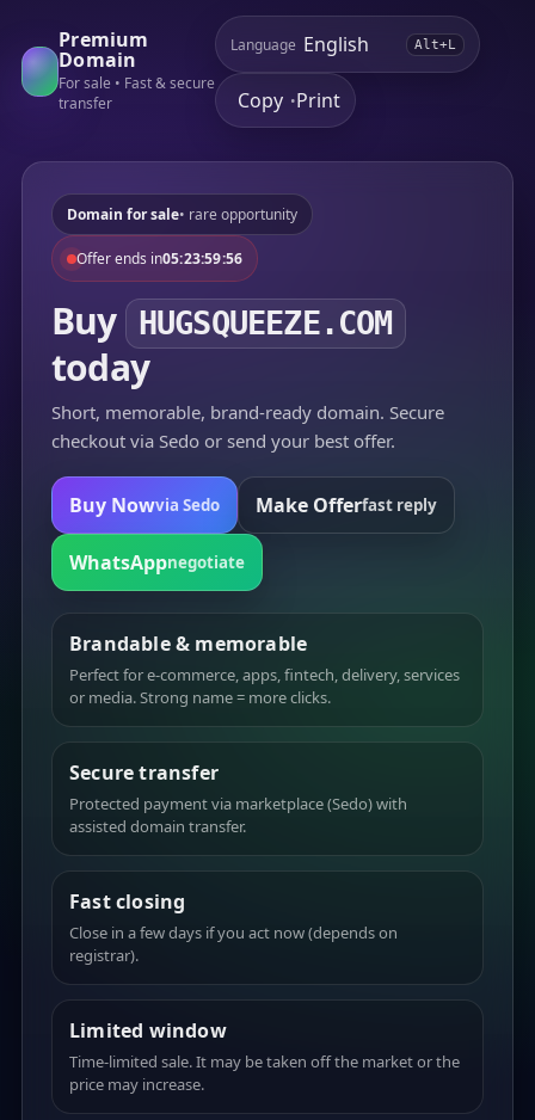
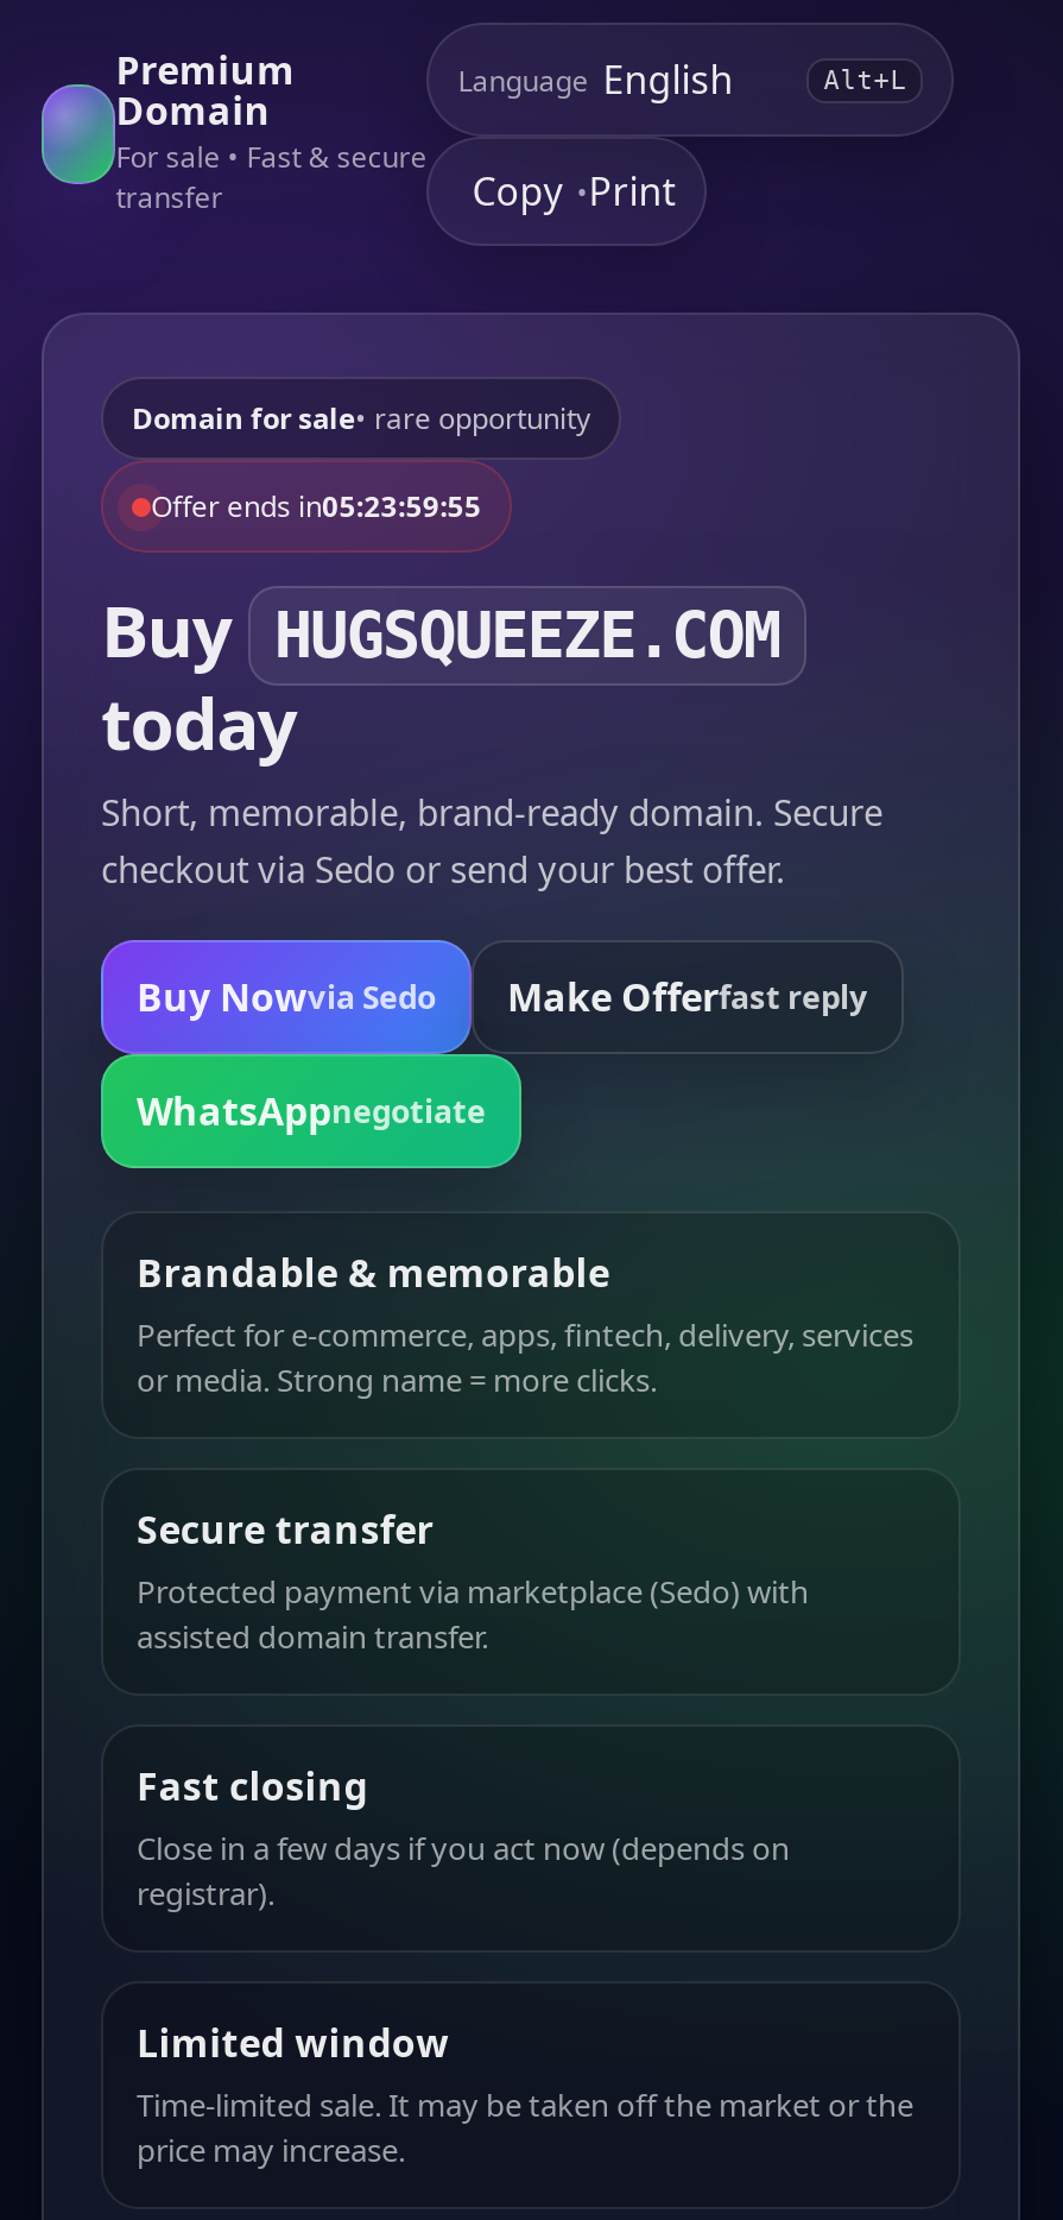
[76,248,243,269] Offer ends in05:23:59:56 -> [151,486,481,526] Offer ends in05:23:59:55

